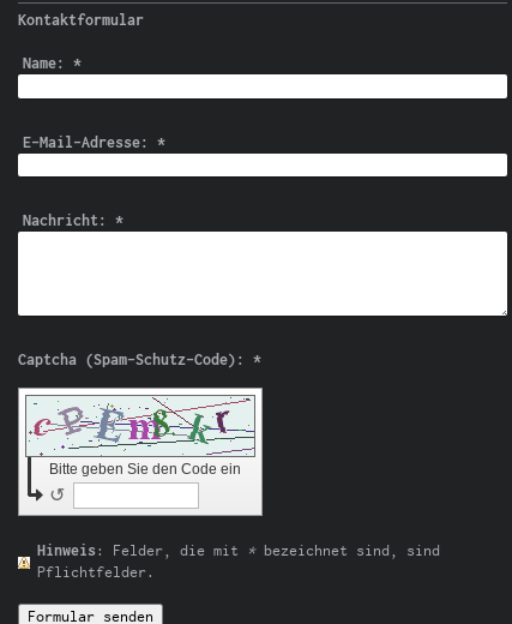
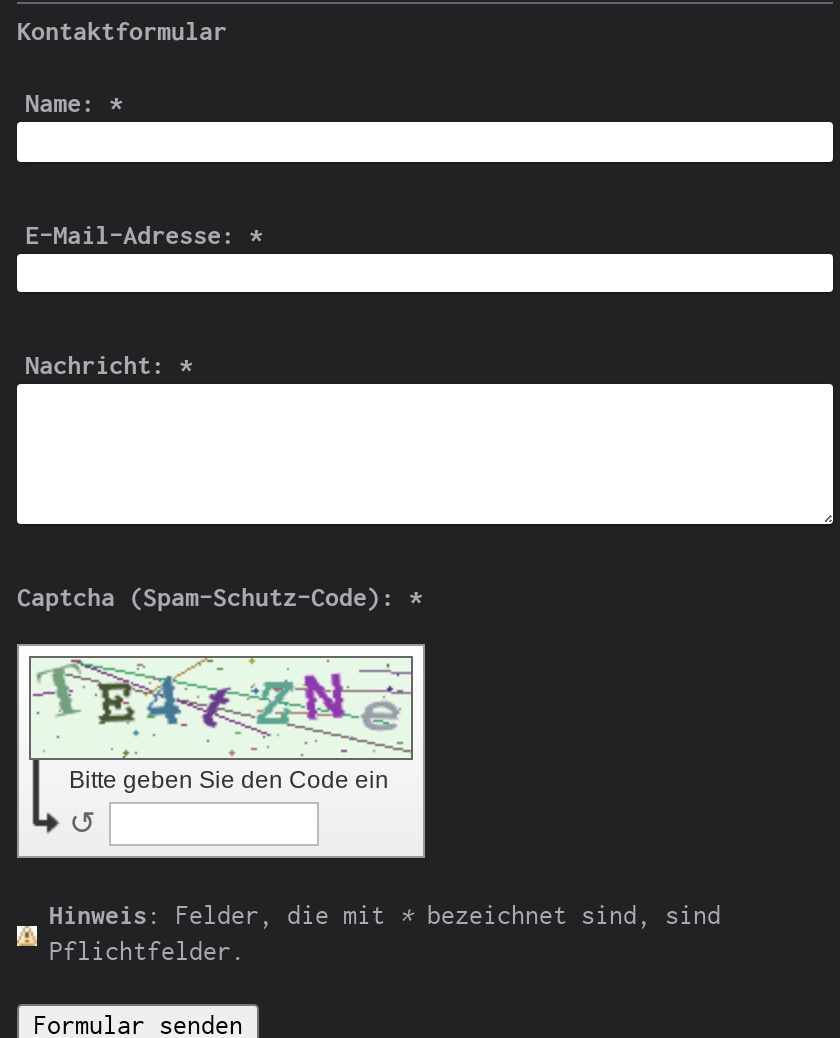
[29,396,254,456] [image] -> [35,656,409,758] [image]

